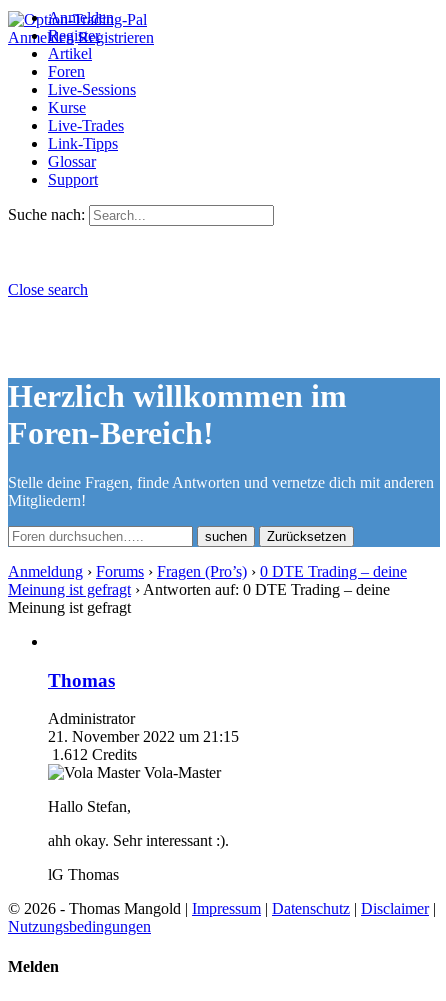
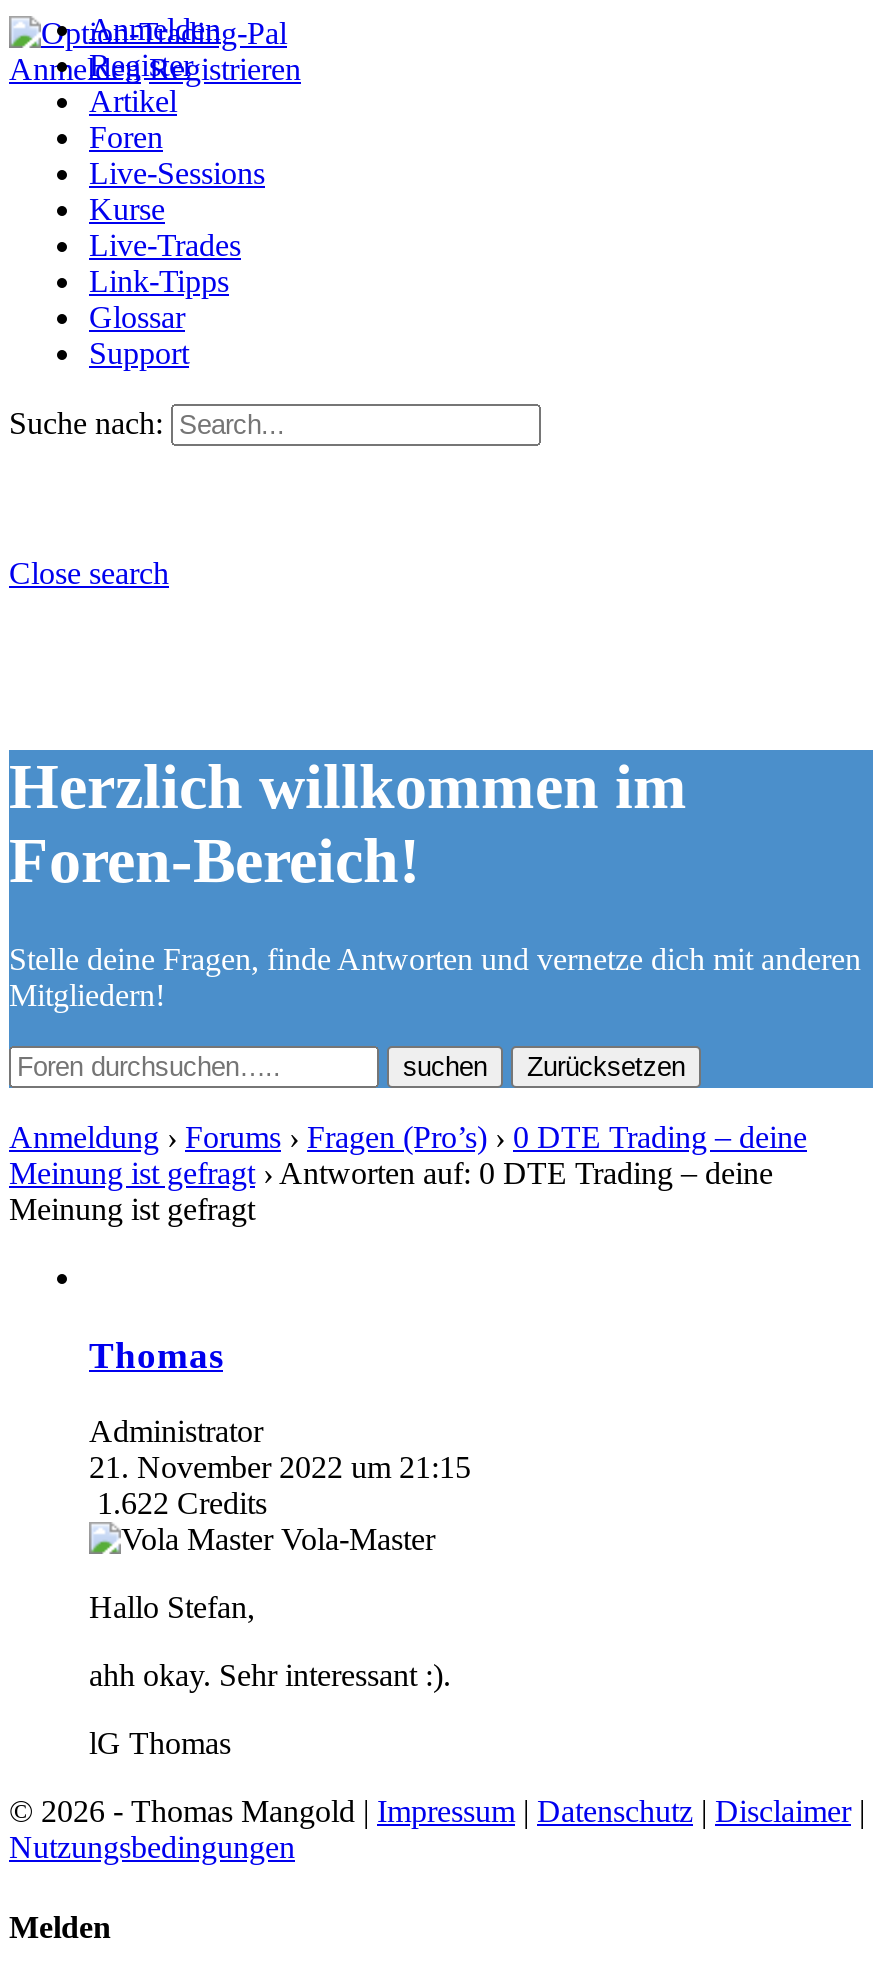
[52,746,137,763] 1.612 Credits -> [97,1487,267,1521] 1.622 Credits

